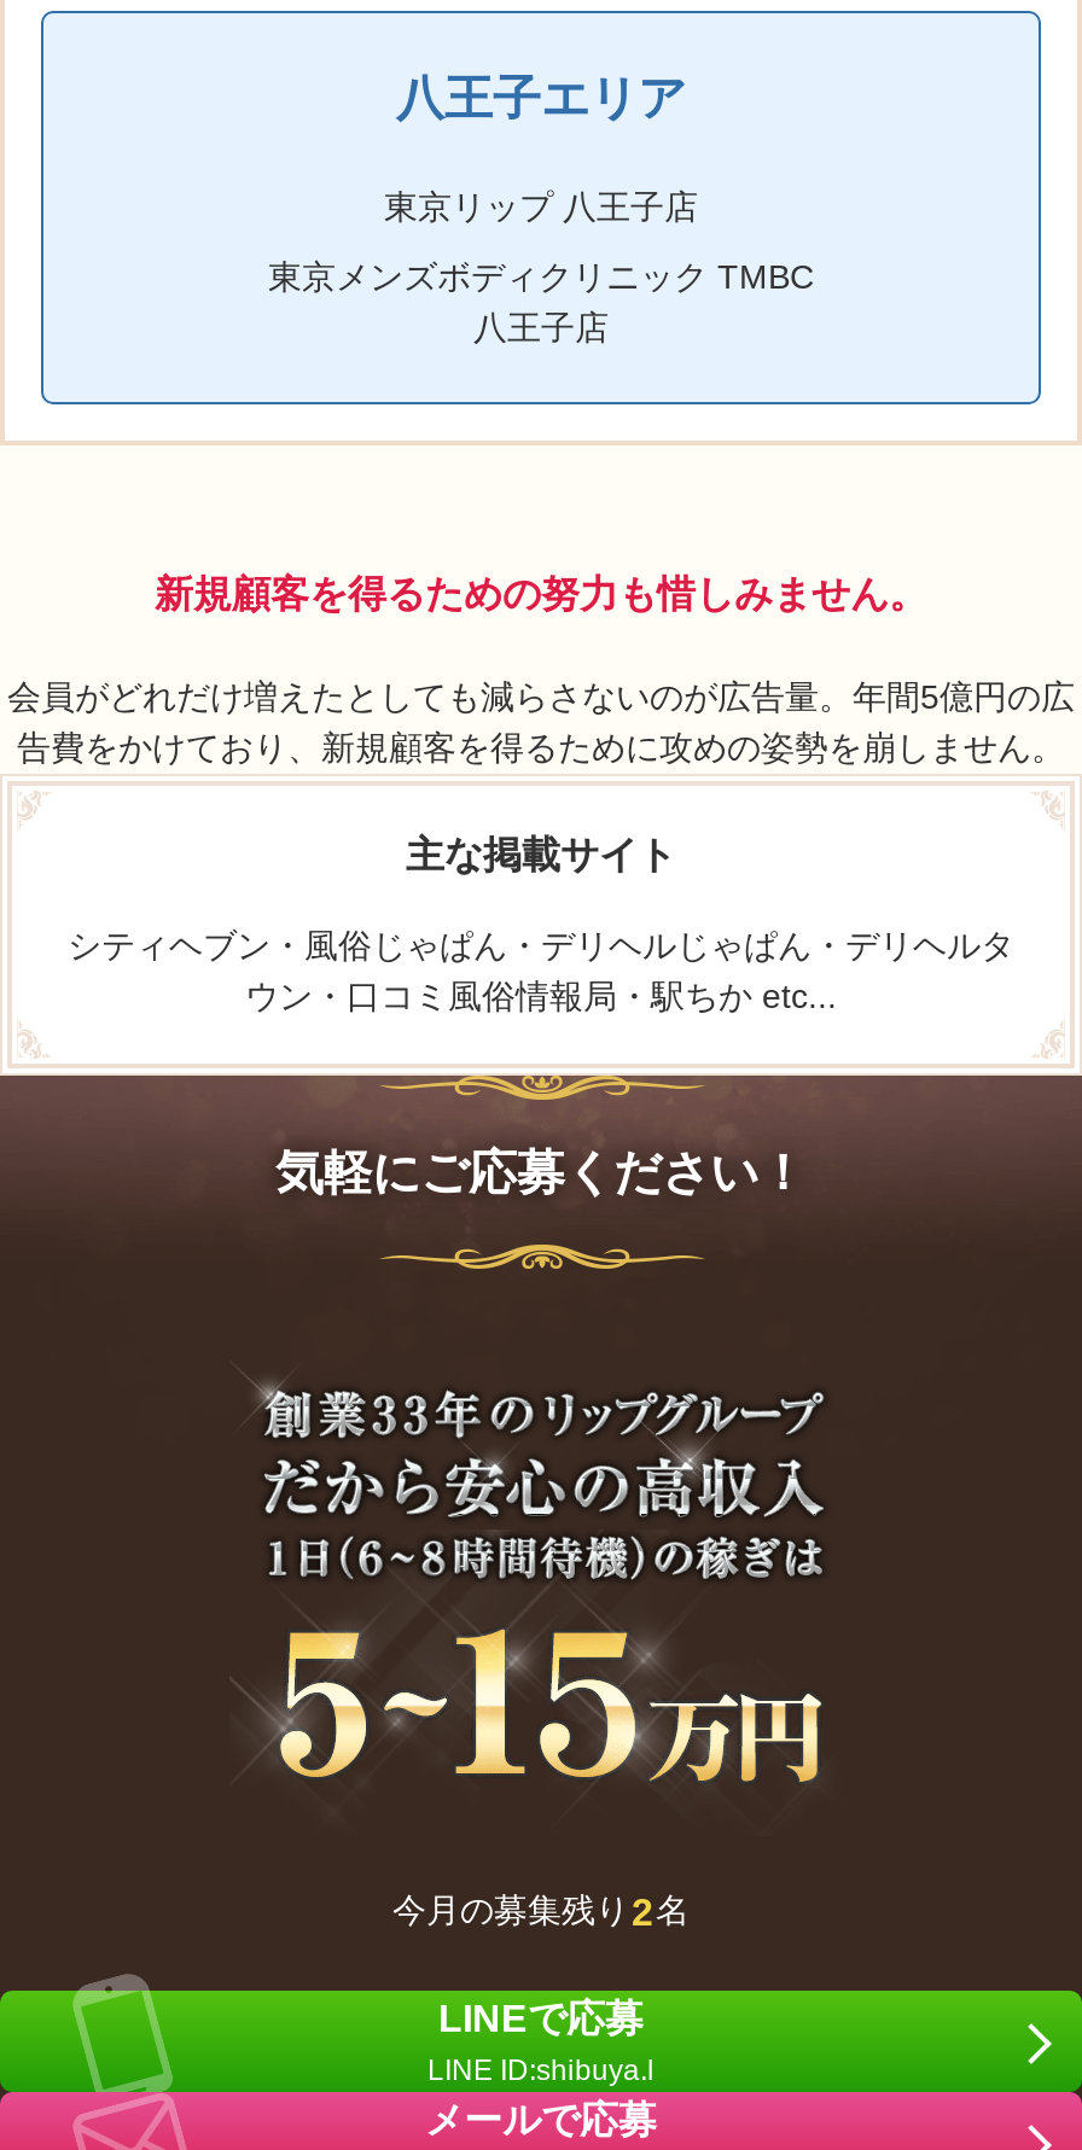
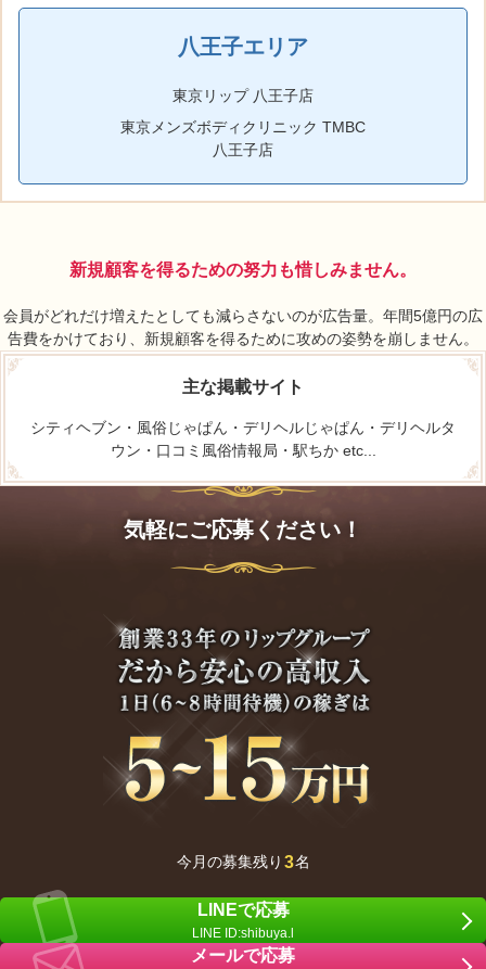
[392,1891,690,1933] 今月の募集残り2名 -> [176,853,310,871] 今月の募集残り3名

